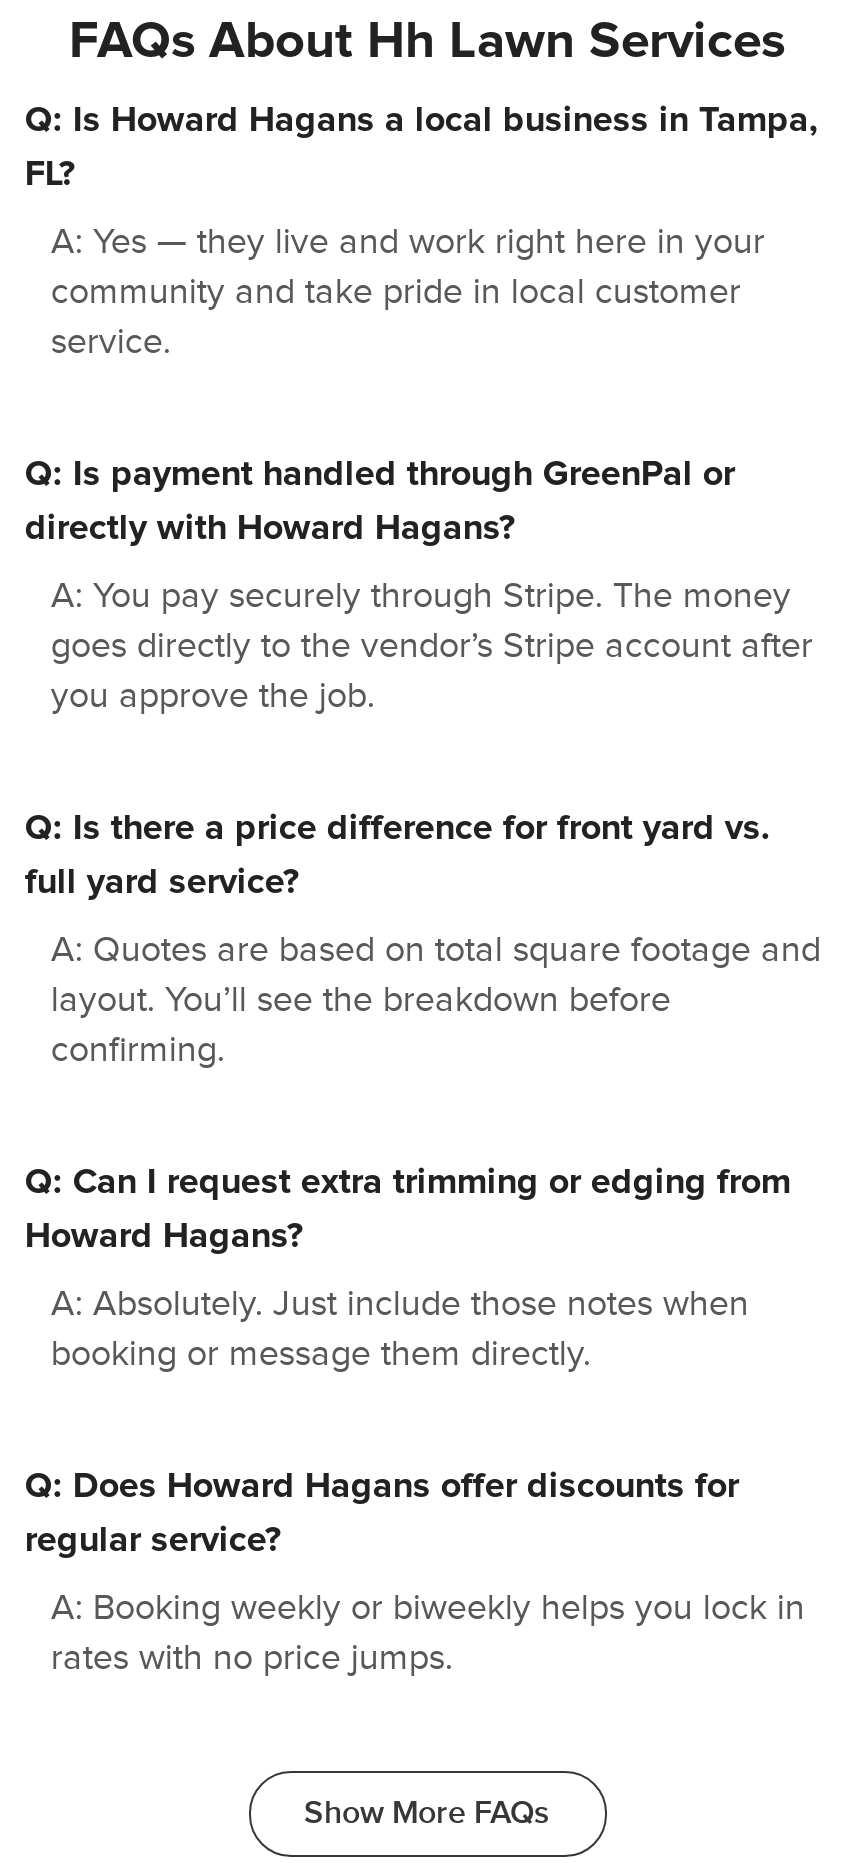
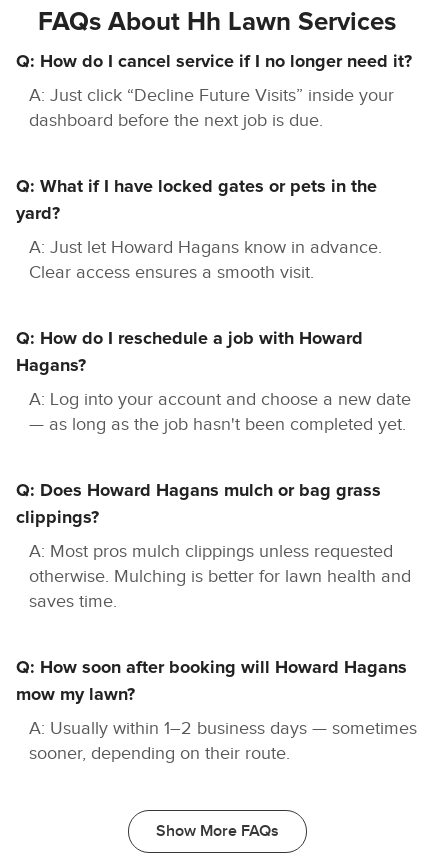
[25,97,819,195] Q: Is Howard Hagans a local business in Tampa, | FL? -> [16,50,412,72] Q: How do I cancel service if I no longer need it?
[51,221,765,363] A: Yes — they live and work right here in your | community and take pride in local customer | service. -> [29,85,394,131] A: Just click “Decline Future Visits” inside your | dashboard before the next job is due.
[25,451,735,549] Q: Is payment handled through GreenPal or | directly with Howard Hagans? -> [16,175,377,224] Q: What if I have locked gates or pets in the | yard?
[51,575,813,717] A: You pay securely through Stripe. The money | goes directly to the vendor’s Stripe account after | you approve the job. -> [29,237,382,283] A: Just let Howard Hagans know in advance. | Clear access ensures a smooth visit.
[25,805,771,903] Q: Is there a price difference for front yard vs. | full yard service? -> [16,327,363,376] Q: How do I reschedule a job with Howard | Hagans?
[51,929,821,1071] A: Quotes are based on total square footage and | layout. You’ll see the breakdown before | confirming. -> [29,389,411,435] A: Log into your account and choose a new date | — as long as the job hasn't been completed yet.
[25,1159,791,1257] Q: Can I request extra trimming or edging from | Howard Hagans? -> [16,479,381,528] Q: Does Howard Hagans mulch or bag grass | clippings?
[51,1283,749,1375] A: Absolutely. Just include those notes when | booking or message them directly. -> [29,541,411,612] A: Most pros mulch clippings unless requested | otherwise. Mulching is better for lawn health and | saves time.
[25,1463,739,1561] Q: Does Howard Hagans offer discounts for | regular service? -> [16,656,407,705] Q: How soon after booking will Howard Hagans | mow my lawn?
[51,1587,805,1679] A: Booking weekly or biweekly helps you lock in | rates with no price jumps. -> [29,718,417,764] A: Usually within 1–2 business days — sometimes | sooner, depending on their route.

